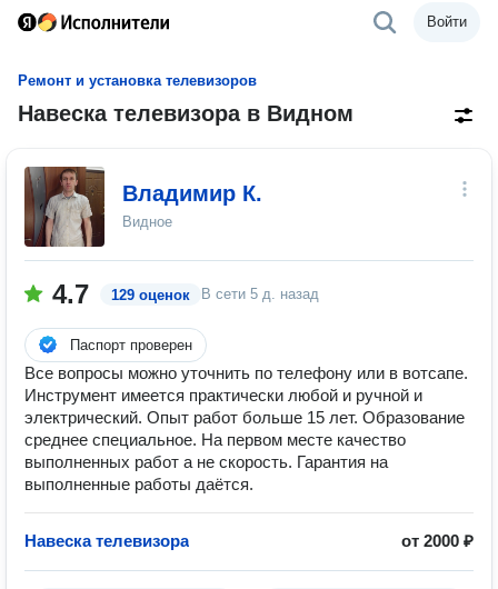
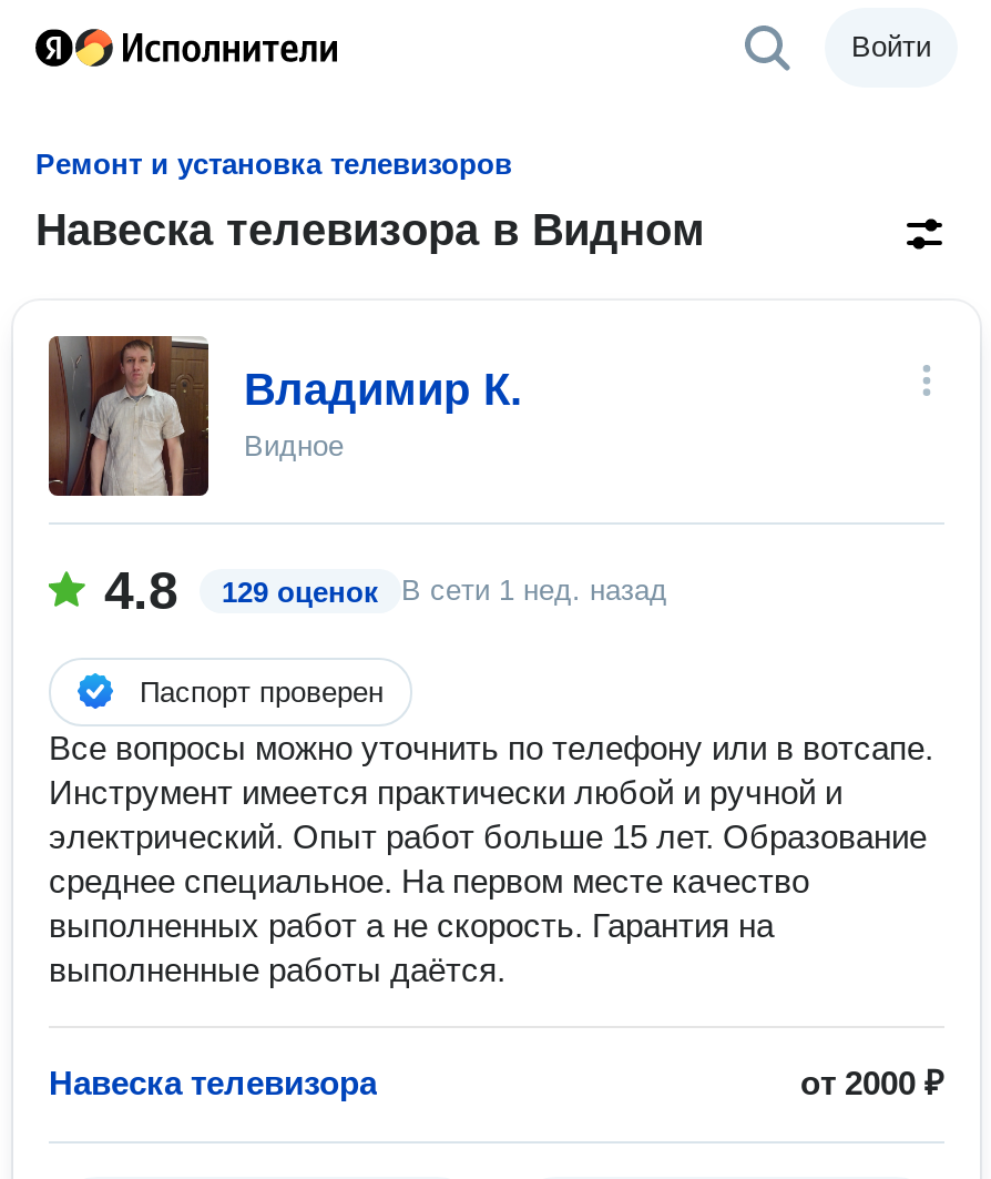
[52,279,89,309] 4.7 -> [104,560,177,620] 4.8
[201,286,319,302] В сети 5 д. назад -> [401,573,667,607] В сети 1 нед. назад

